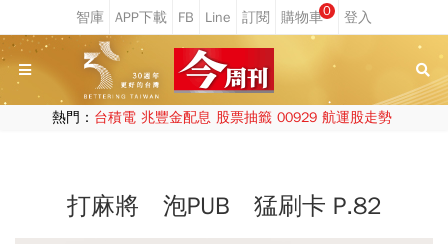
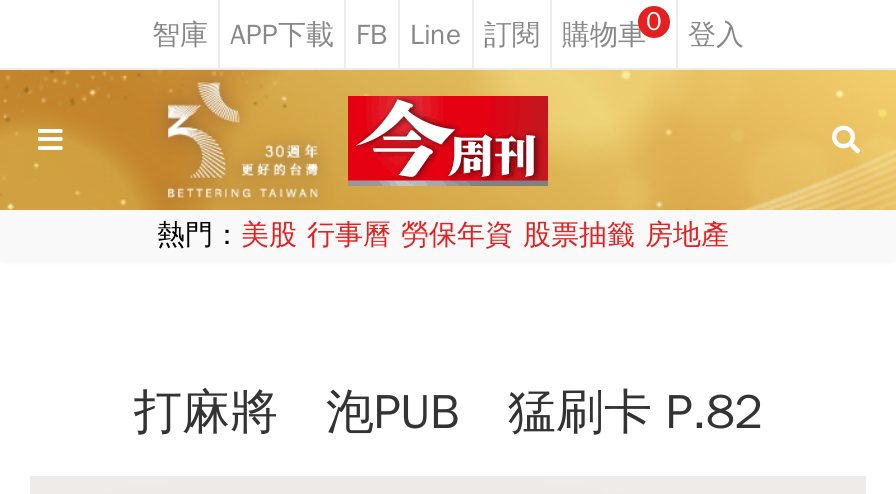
[51,109,391,126] 熱門：台積電 兆豐金配息 股票抽籤 00929 航運股走勢 -> [157,218,729,252] 熱門：美股 行事曆 勞保年資 股票抽籤 房地產

